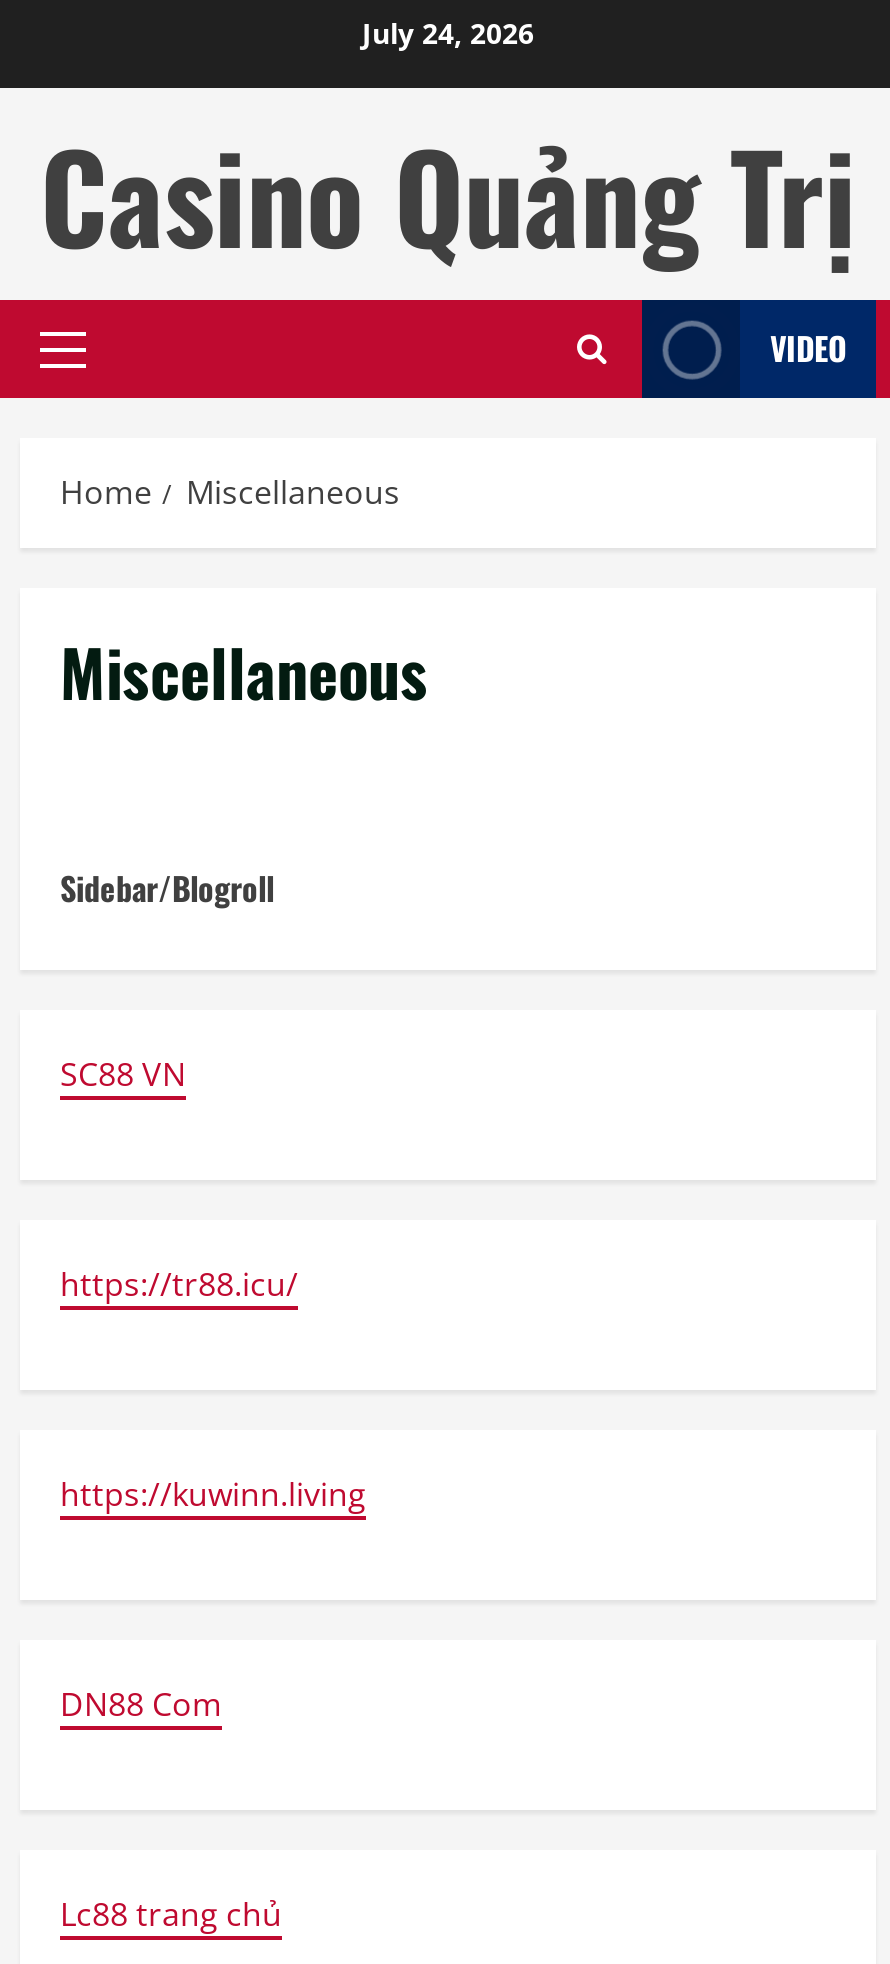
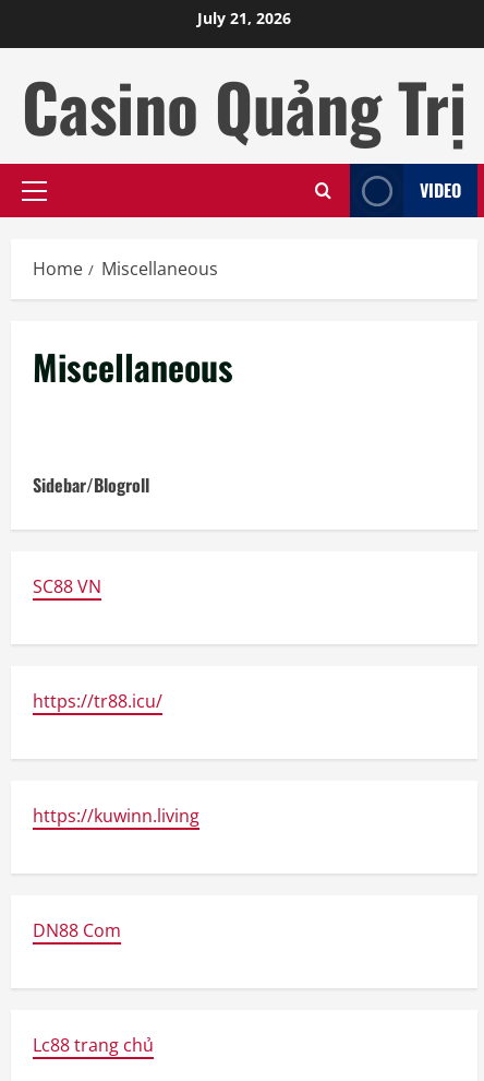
[362,14,534,52] July 24, 2026 -> [197,8,291,28] July 21, 2026

